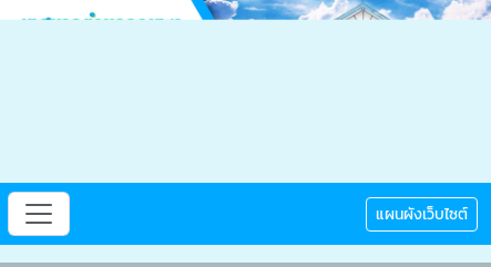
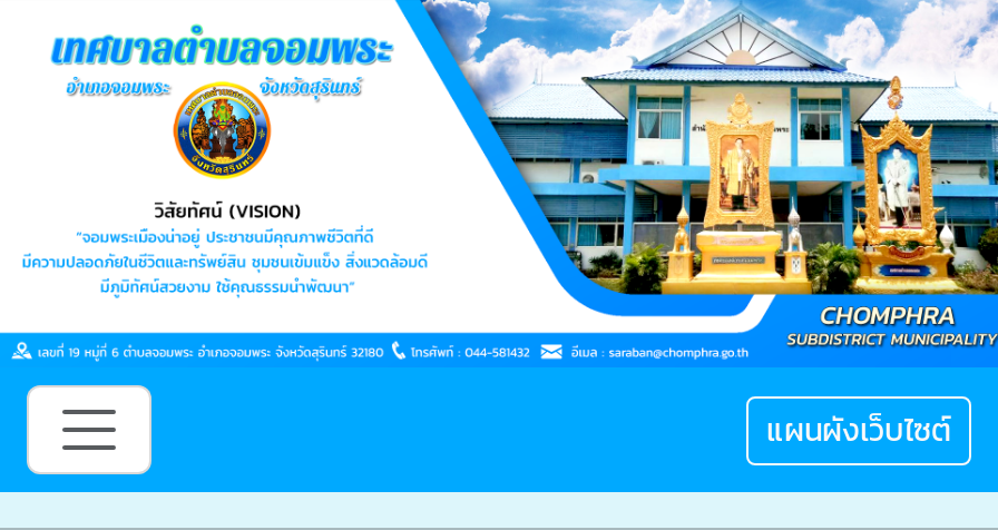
none -> [7,38,991,367] [image]

